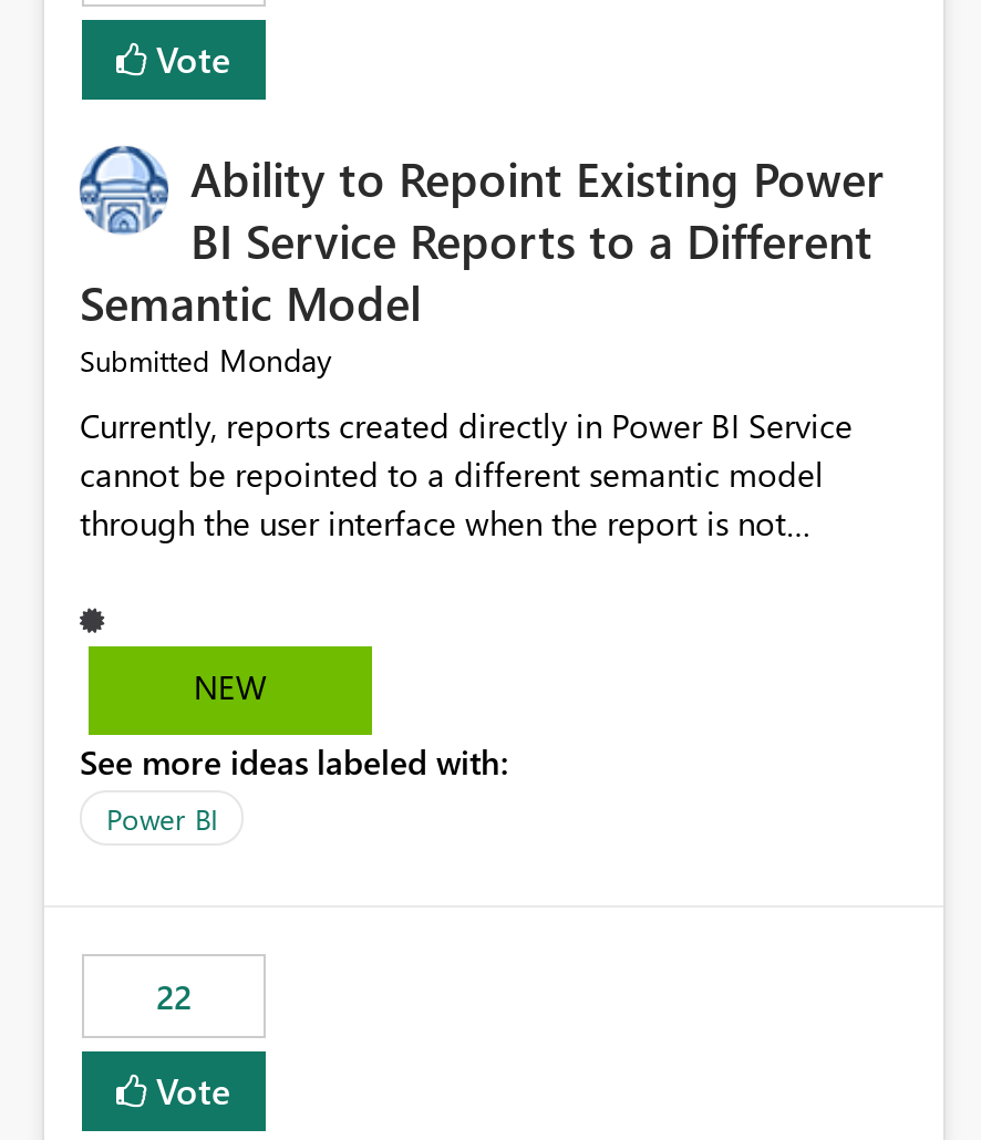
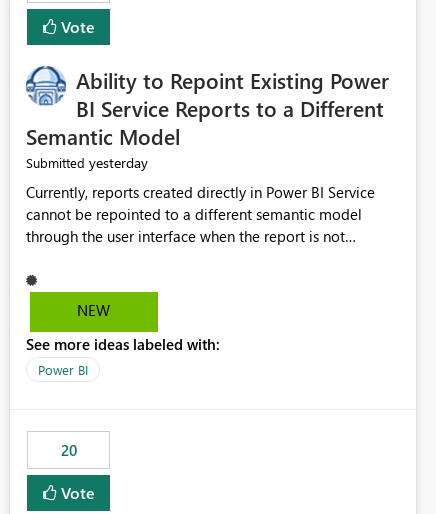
[80,340,332,382] Submitted Monday -> [26,153,148,172] Submitted yesterday
[156,975,192,1019] 22 -> [60,440,76,460] 20

